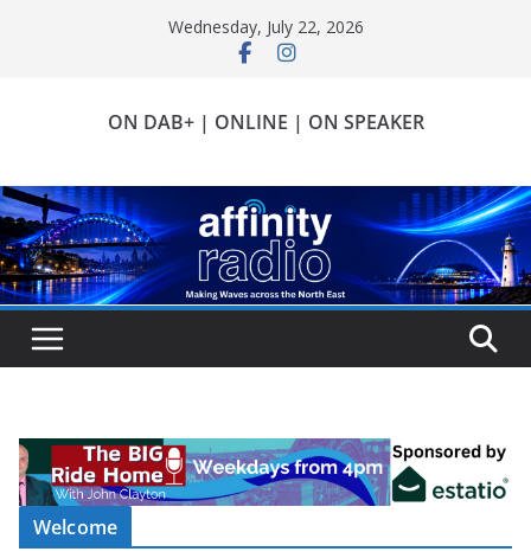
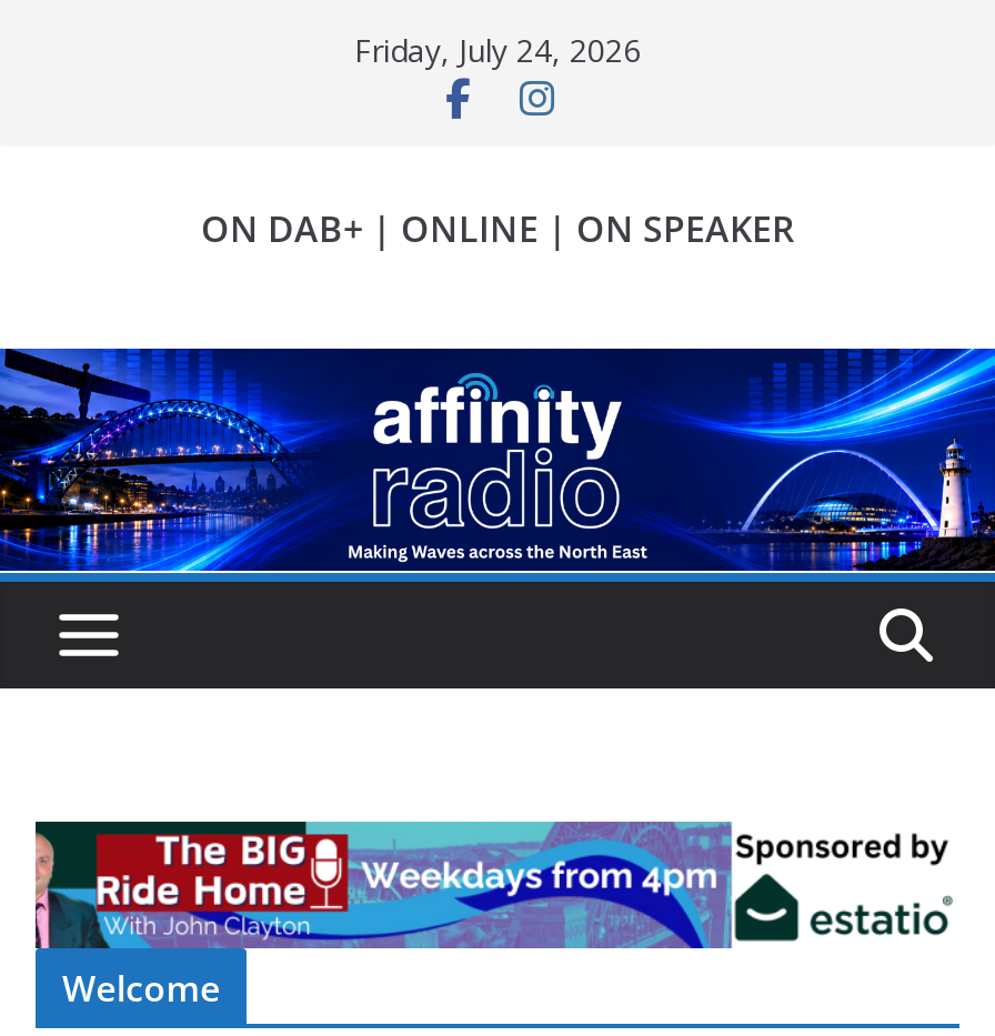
[168,15,363,38] Wednesday, July 22, 2026 -> [354,29,641,71] Friday, July 24, 2026

